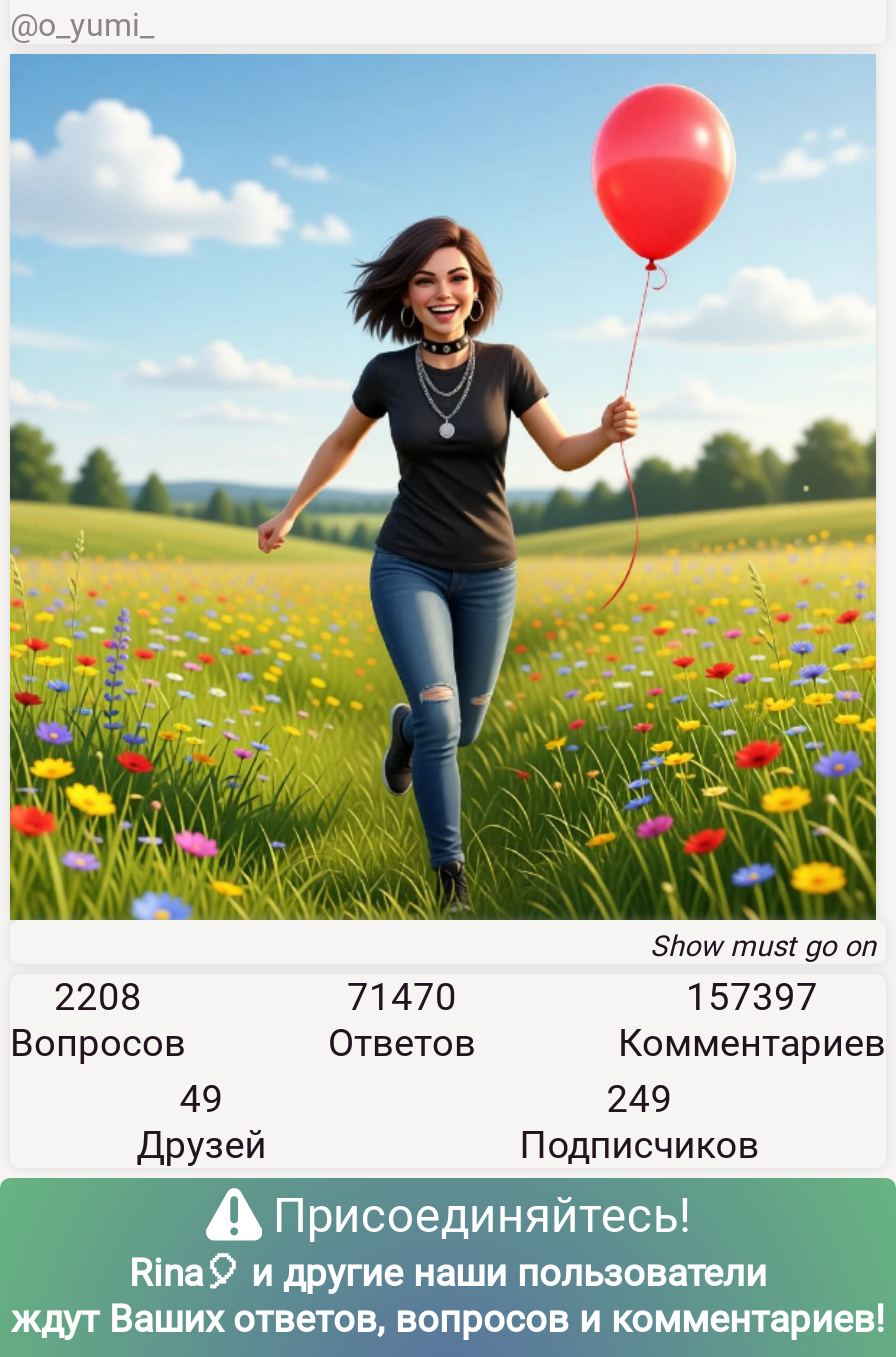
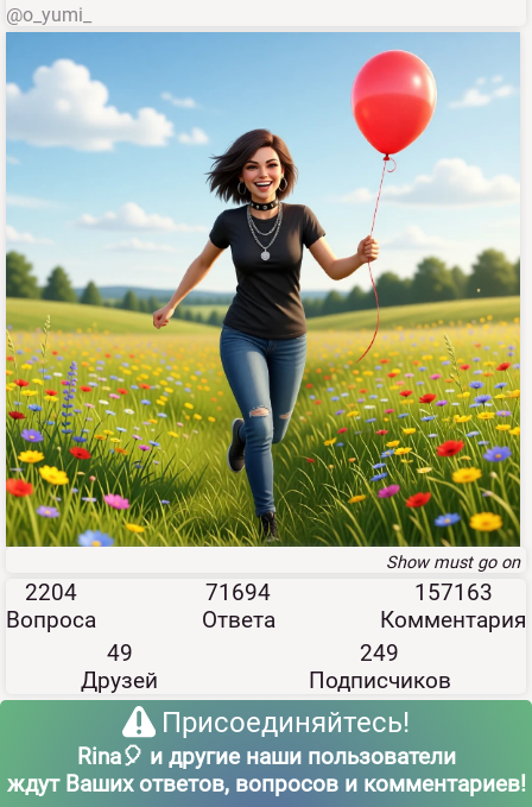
[10,974,186,1066] 2208 | Вопросов -> [6,579,96,633] 2204 | Вопроса
[328,974,476,1066] 71470 | Ответов -> [201,579,275,633] 71694 | Ответа
[618,974,886,1066] 157397 | Комментариев -> [380,579,526,633] 157163 | Комментария

